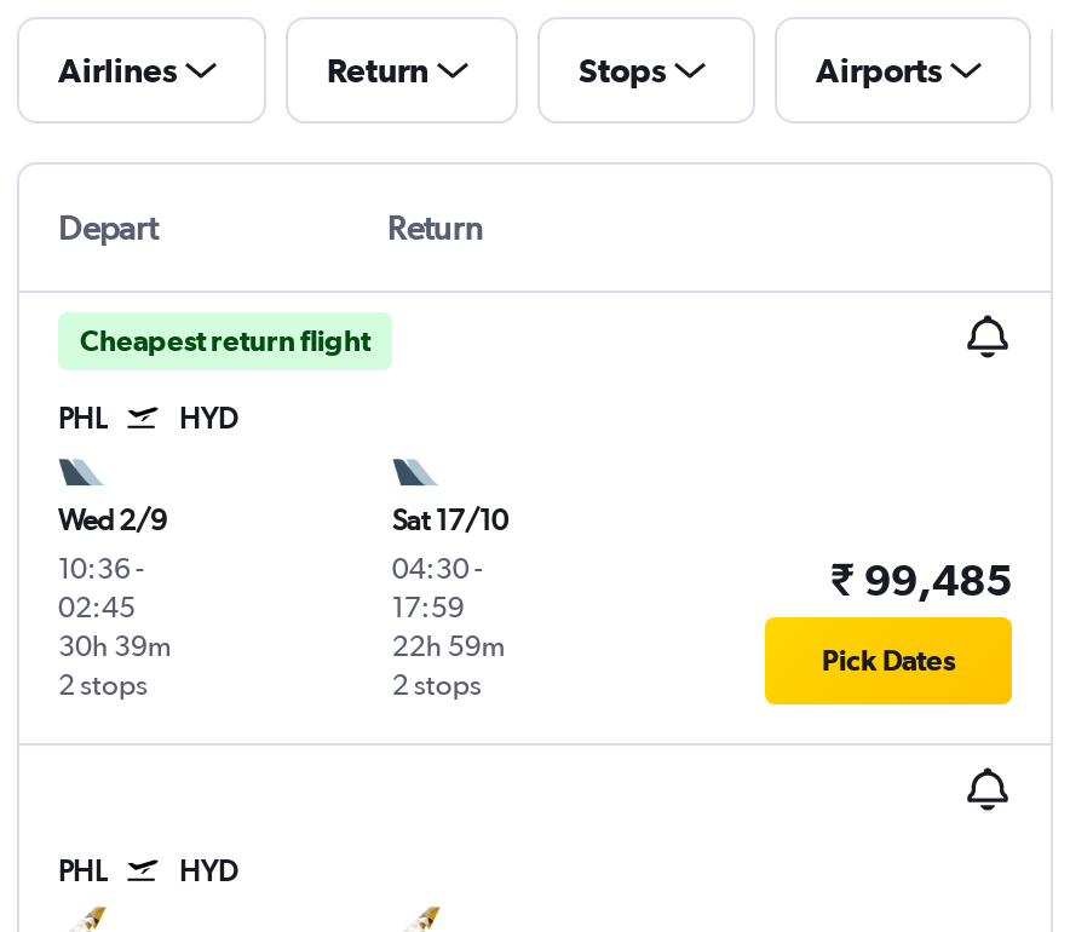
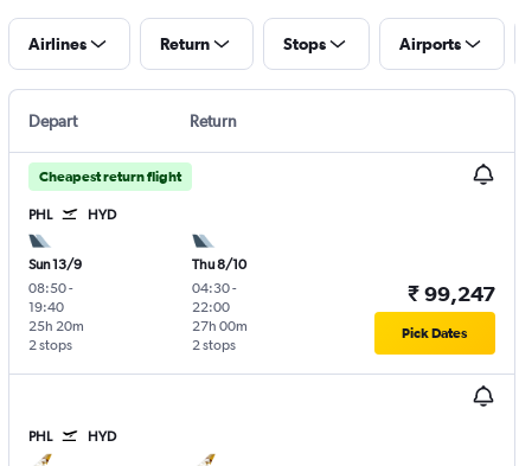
[58,504,167,625] Wed 2/9 | 10:36 - | 02:45 -> [28,256,82,315] Sun 13/9 | 08:50 - | 19:40
[392,504,508,537] Sat 17/10 -> [192,256,246,273] Thu 8/10
[830,554,1012,603] ₹ 99,485 -> [408,281,495,305] ₹ 99,247
[392,591,465,625] 17:59 -> [192,299,230,315] 22:00
[58,629,172,663] 30h 39m -> [28,318,84,334] 25h 20m
[392,629,506,663] 22h 59m -> [192,318,248,334] 27h 00m

